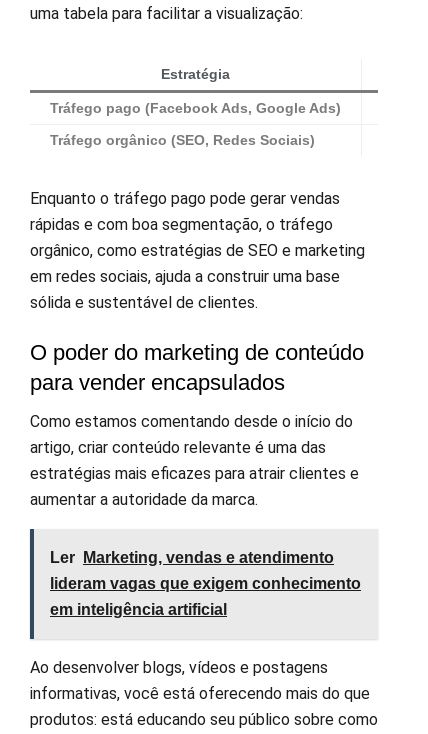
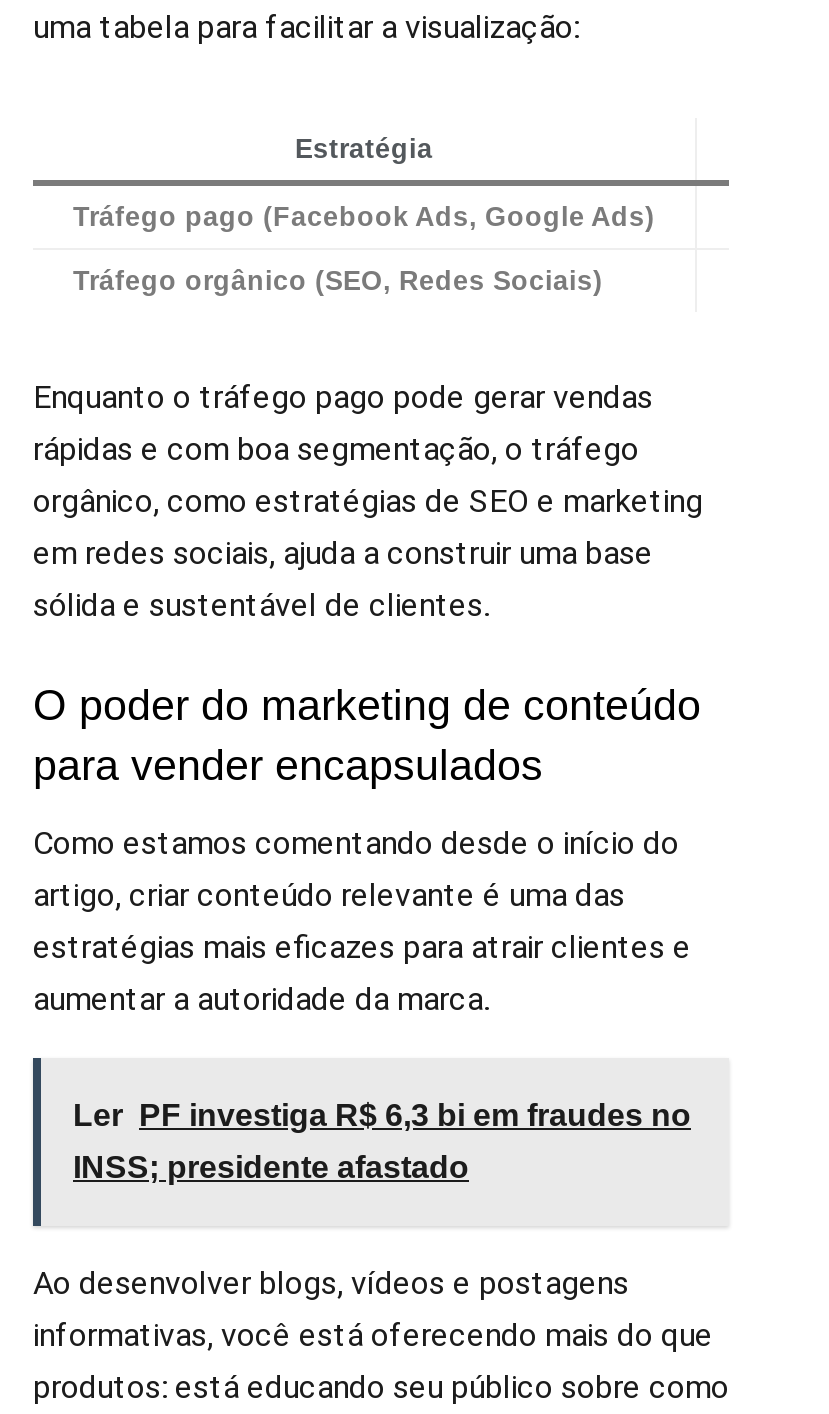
[50,549,361,618] Ler Marketing, vendas e atendimento | lideram vagas que exigem conhecimento | em inteligência artificial -> [73,1098,691,1184] Ler PF investiga R$ 6,3 bi em fraudes no | INSS; presidente afastado

